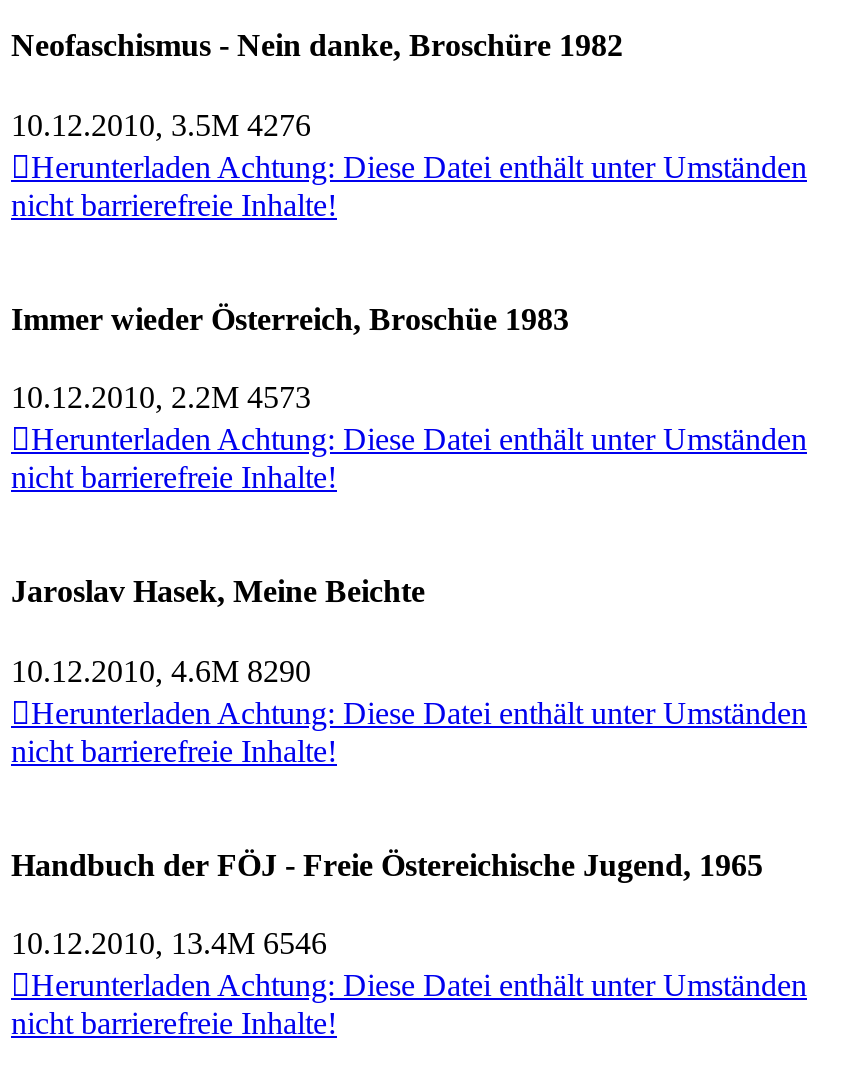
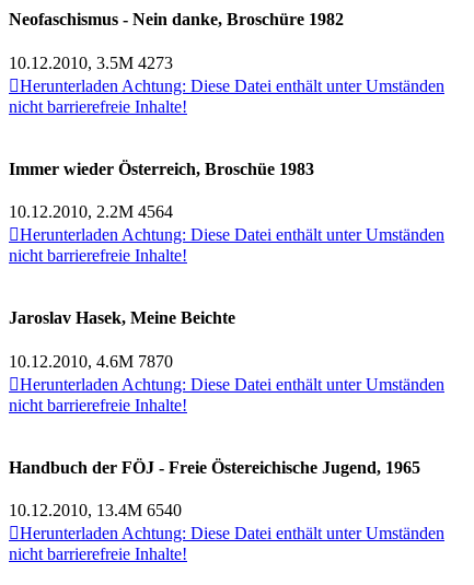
[11,107,311,141] 10.12.2010, 3.5M 4276 -> [9,53,173,72] 10.12.2010, 3.5M 4273
[11,380,311,414] 10.12.2010, 2.2M 4573 -> [9,202,173,221] 10.12.2010, 2.2M 4564
[11,653,311,687] 10.12.2010, 4.6M 8290 -> [9,352,173,370] 10.12.2010, 4.6M 7870
[11,926,327,960] 10.12.2010, 13.4M 6546 -> [9,501,182,520] 10.12.2010, 13.4M 6540

